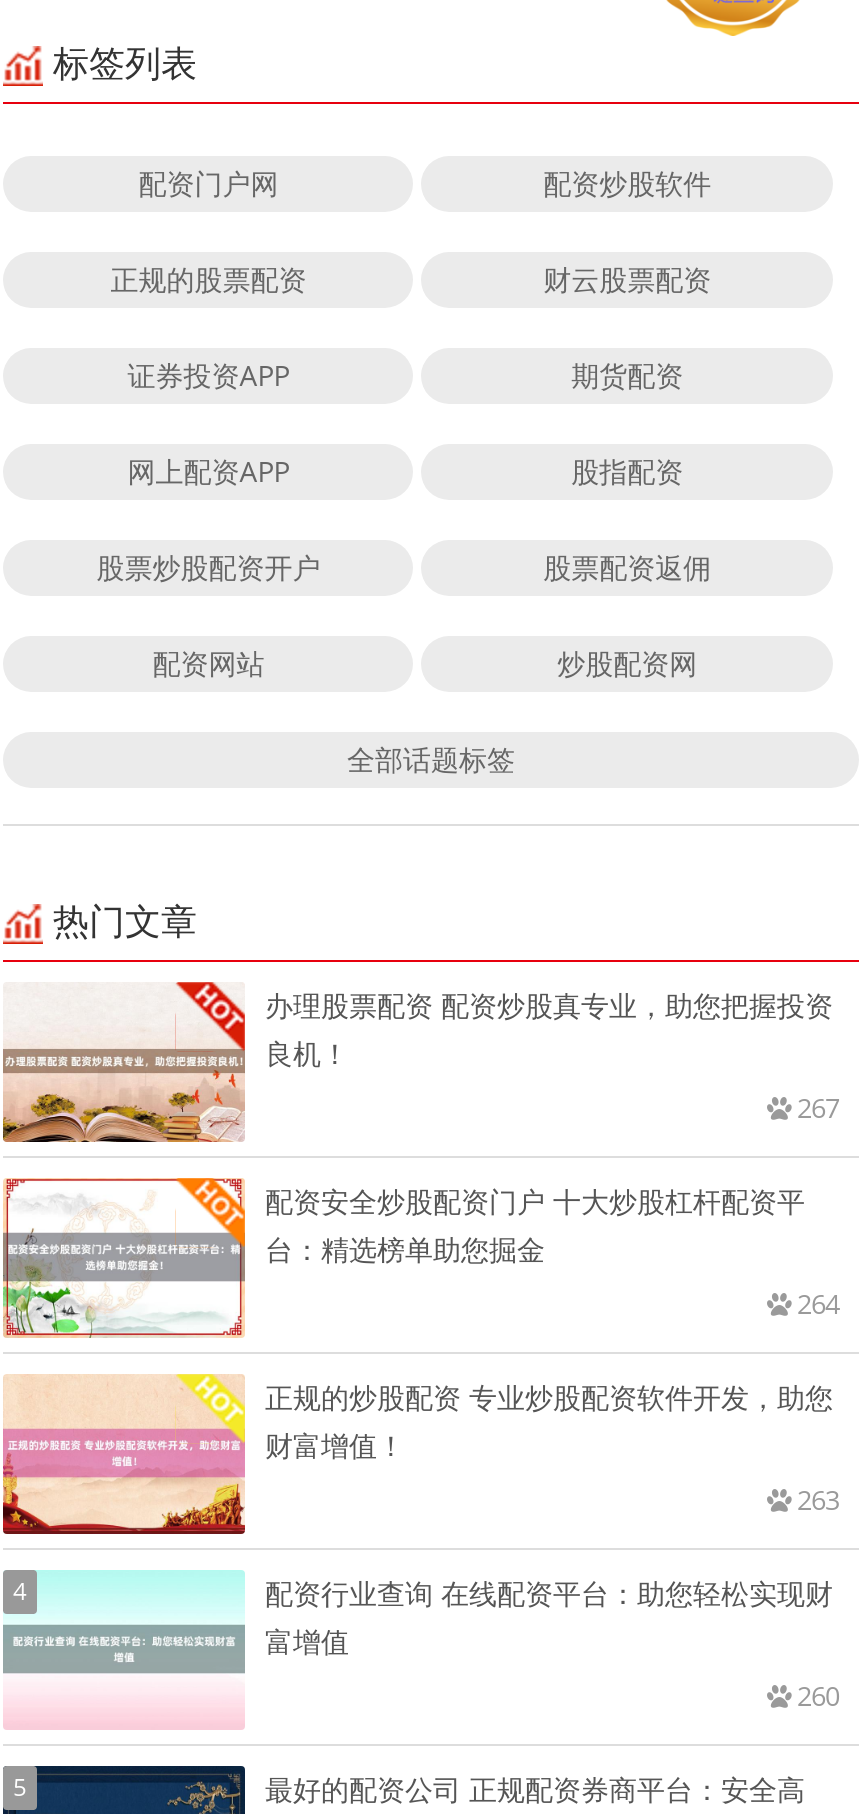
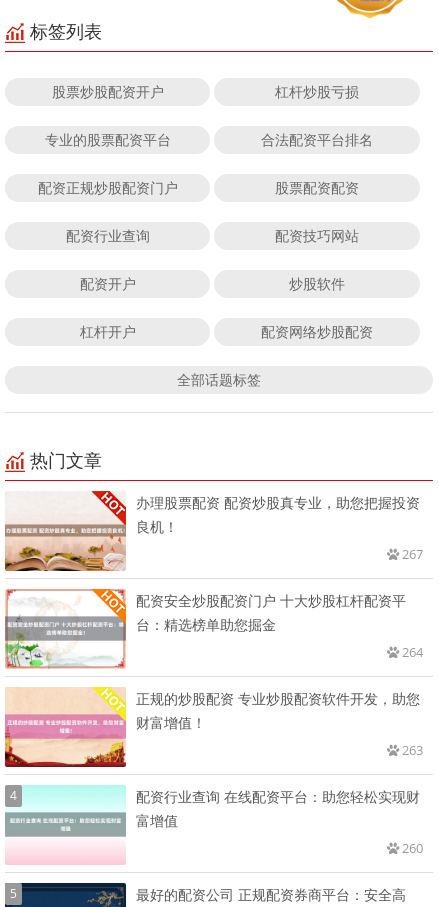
[110,163,711,489] 配资门户网 | 配资炒股软件 | 正规的股票配资 | 财云股票配资 | 证券投资APP | 期货配资 | 网上配资APP | 股指配资 -> none
moved [96,547,320,585] -> [52,82,164,101]: 股票炒股配资开户
[152,547,711,681] 股票配资返佣 | 配资网站 | 炒股配资网 -> [38,82,373,341] 杠杆炒股亏损 | 专业的股票配资平台 | 合法配资平台排名 | 配资正规炒股配资门户 | 股票配资配资 | 配资行业查询 | 配资技巧网站 | 配资开户 | 炒股软件 | 杠杆开户 | 配资网络炒股配资

